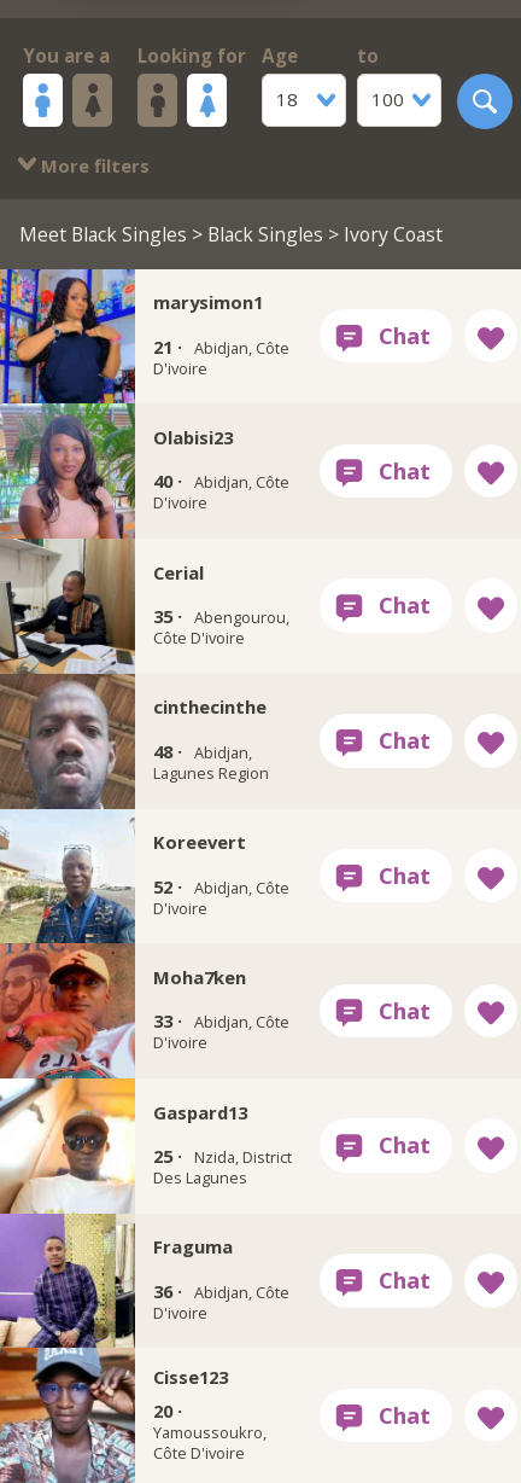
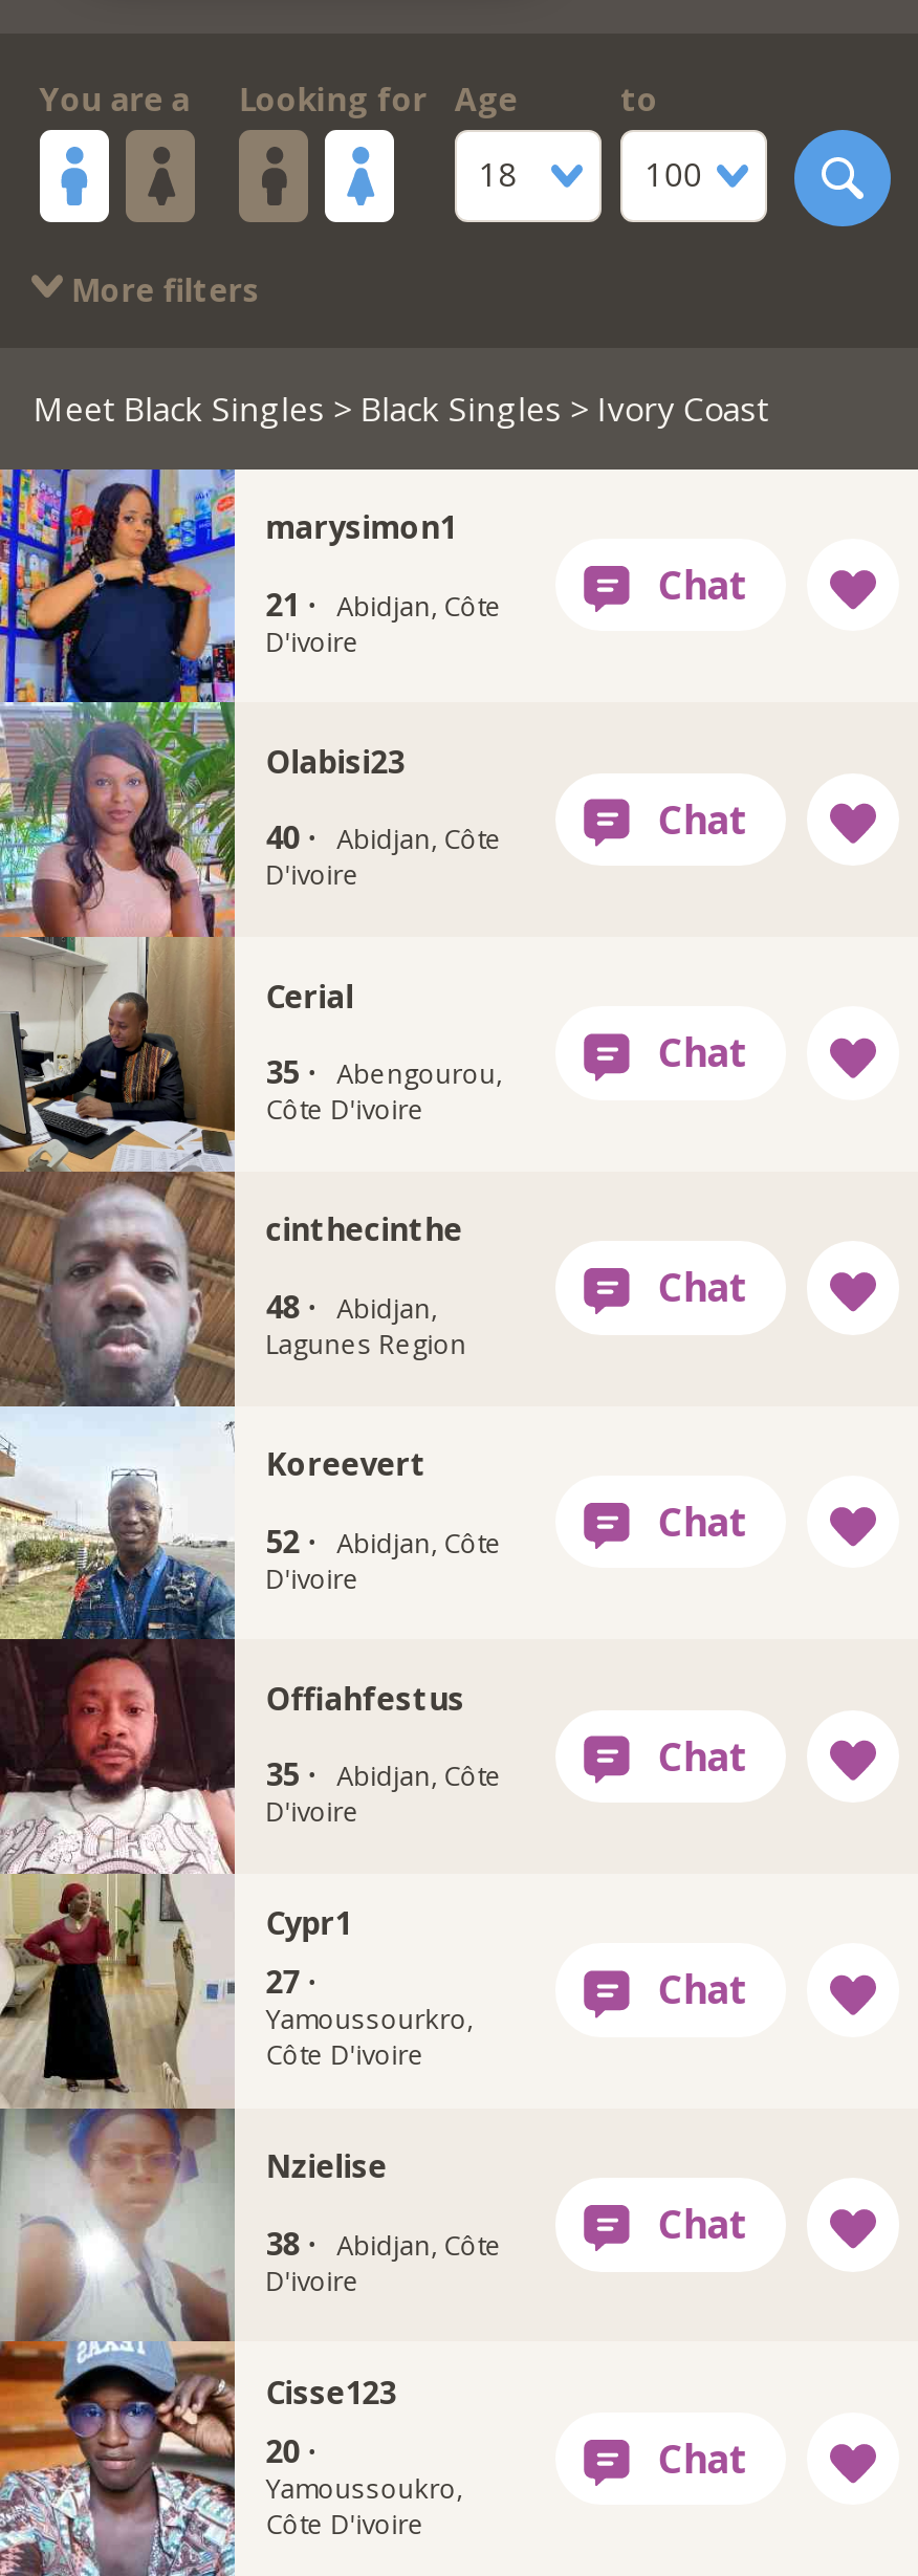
[4,942,246,1349] [image] | Moha7ken -> [6,1637,465,2343] [image] | Offiahfestus
[153,1009,289,1033] 33 · Abidjan, Côte -> [266,1753,502,1795] 35 · Abidjan, Côte
[153,1100,291,1303] Gaspard13 | 25 · Nzida, District | Des Lagunes | Fraguma | 36 · Abidjan, Côte -> [266,1902,502,2263] Cypr1 | 27 · | Yamoussourkro, | Côte D'ivoire | Nzielise | 38 · Abidjan, Côte

